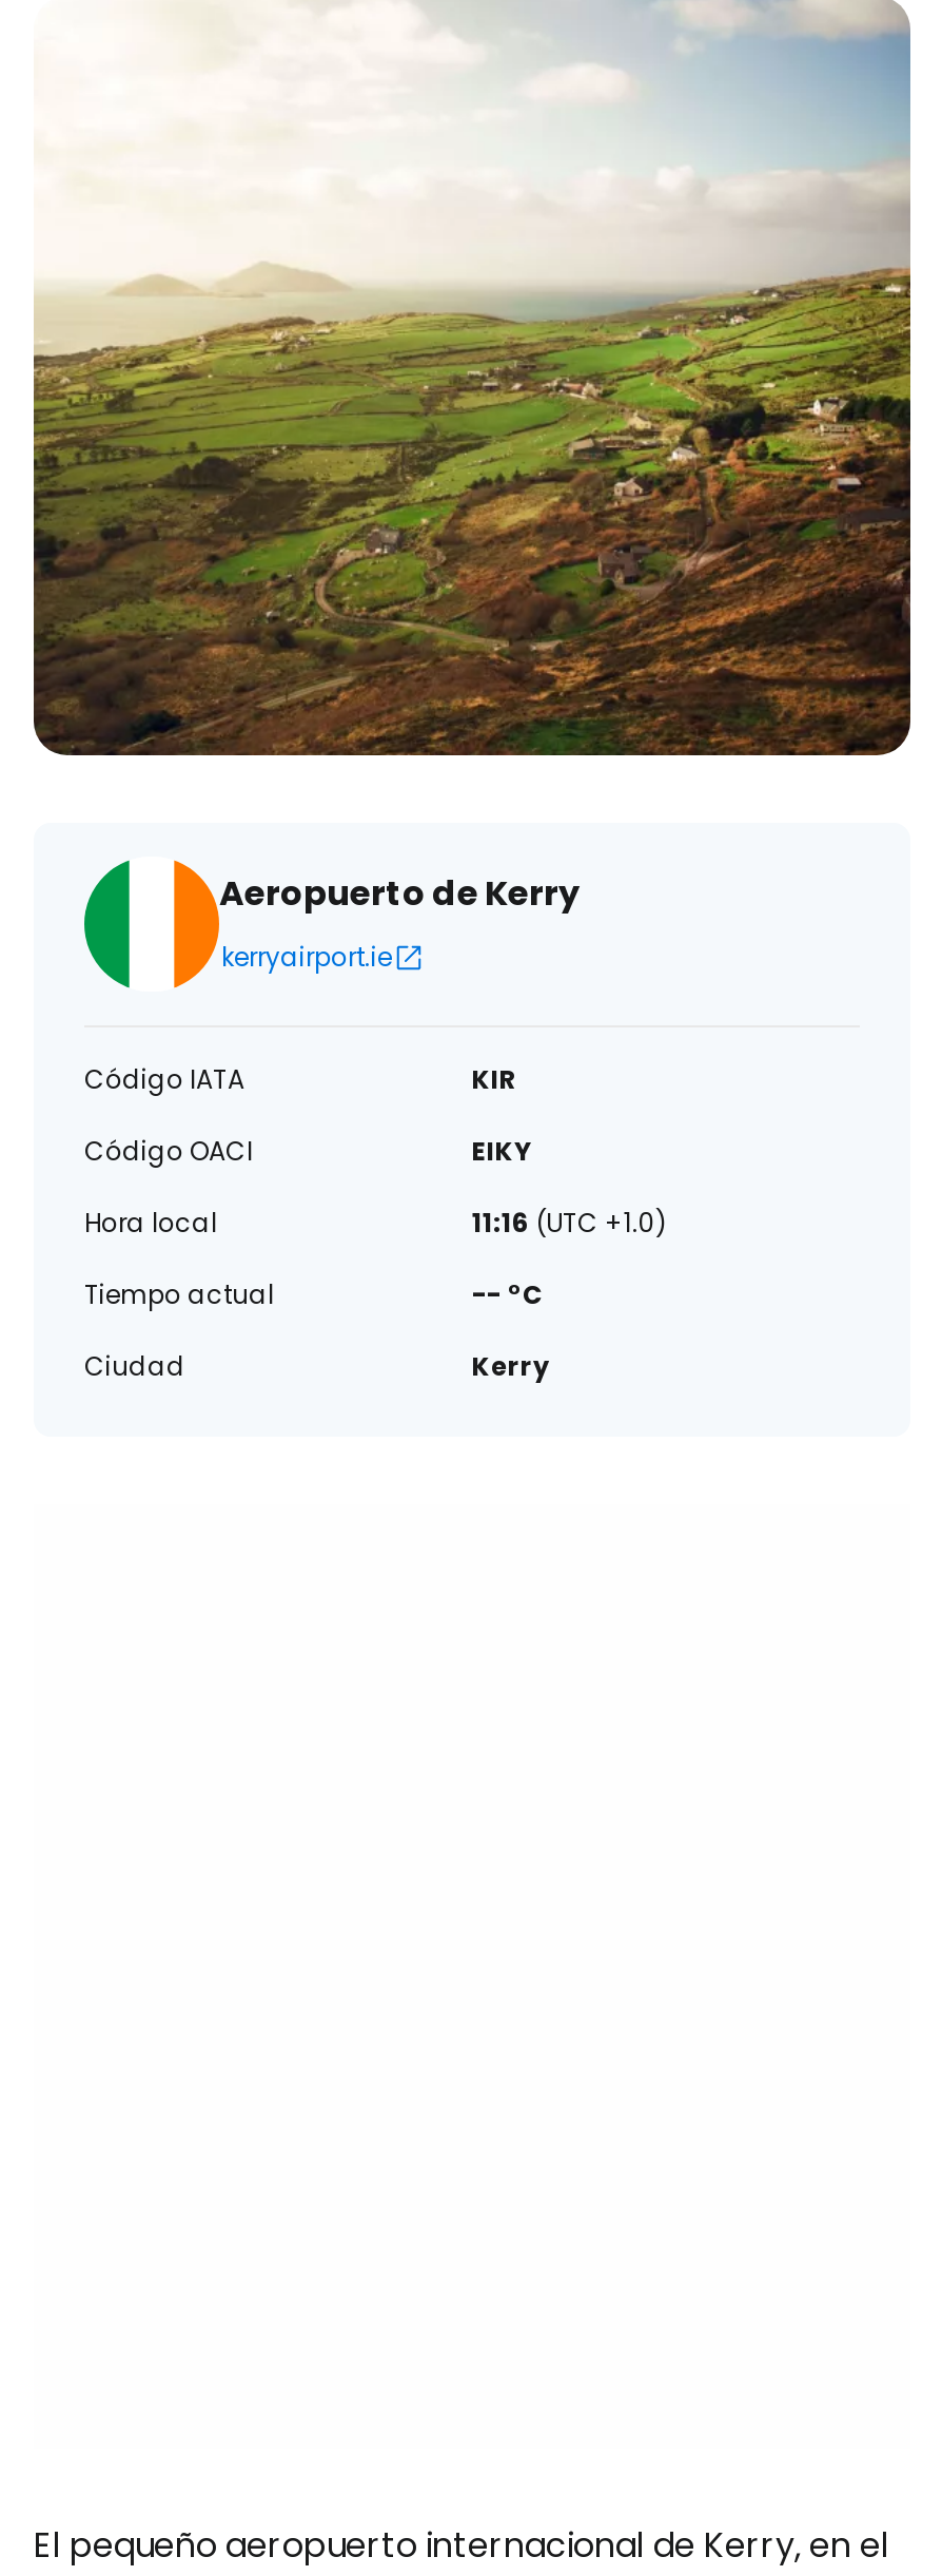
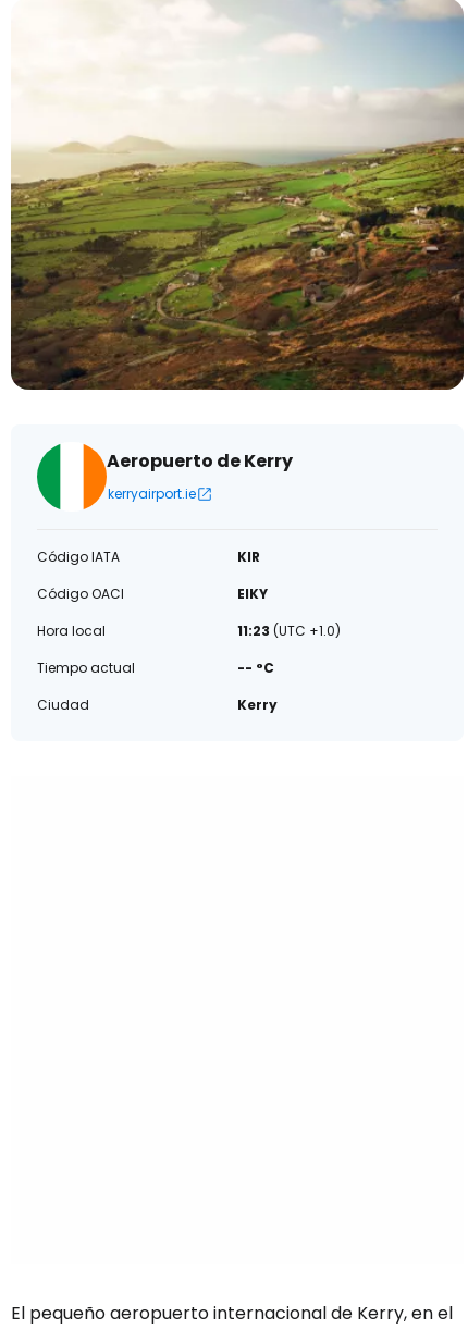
[472,1205,666,1241] 11:16 (UTC +1.0) -> [237,622,341,640] 11:23 (UTC +1.0)

